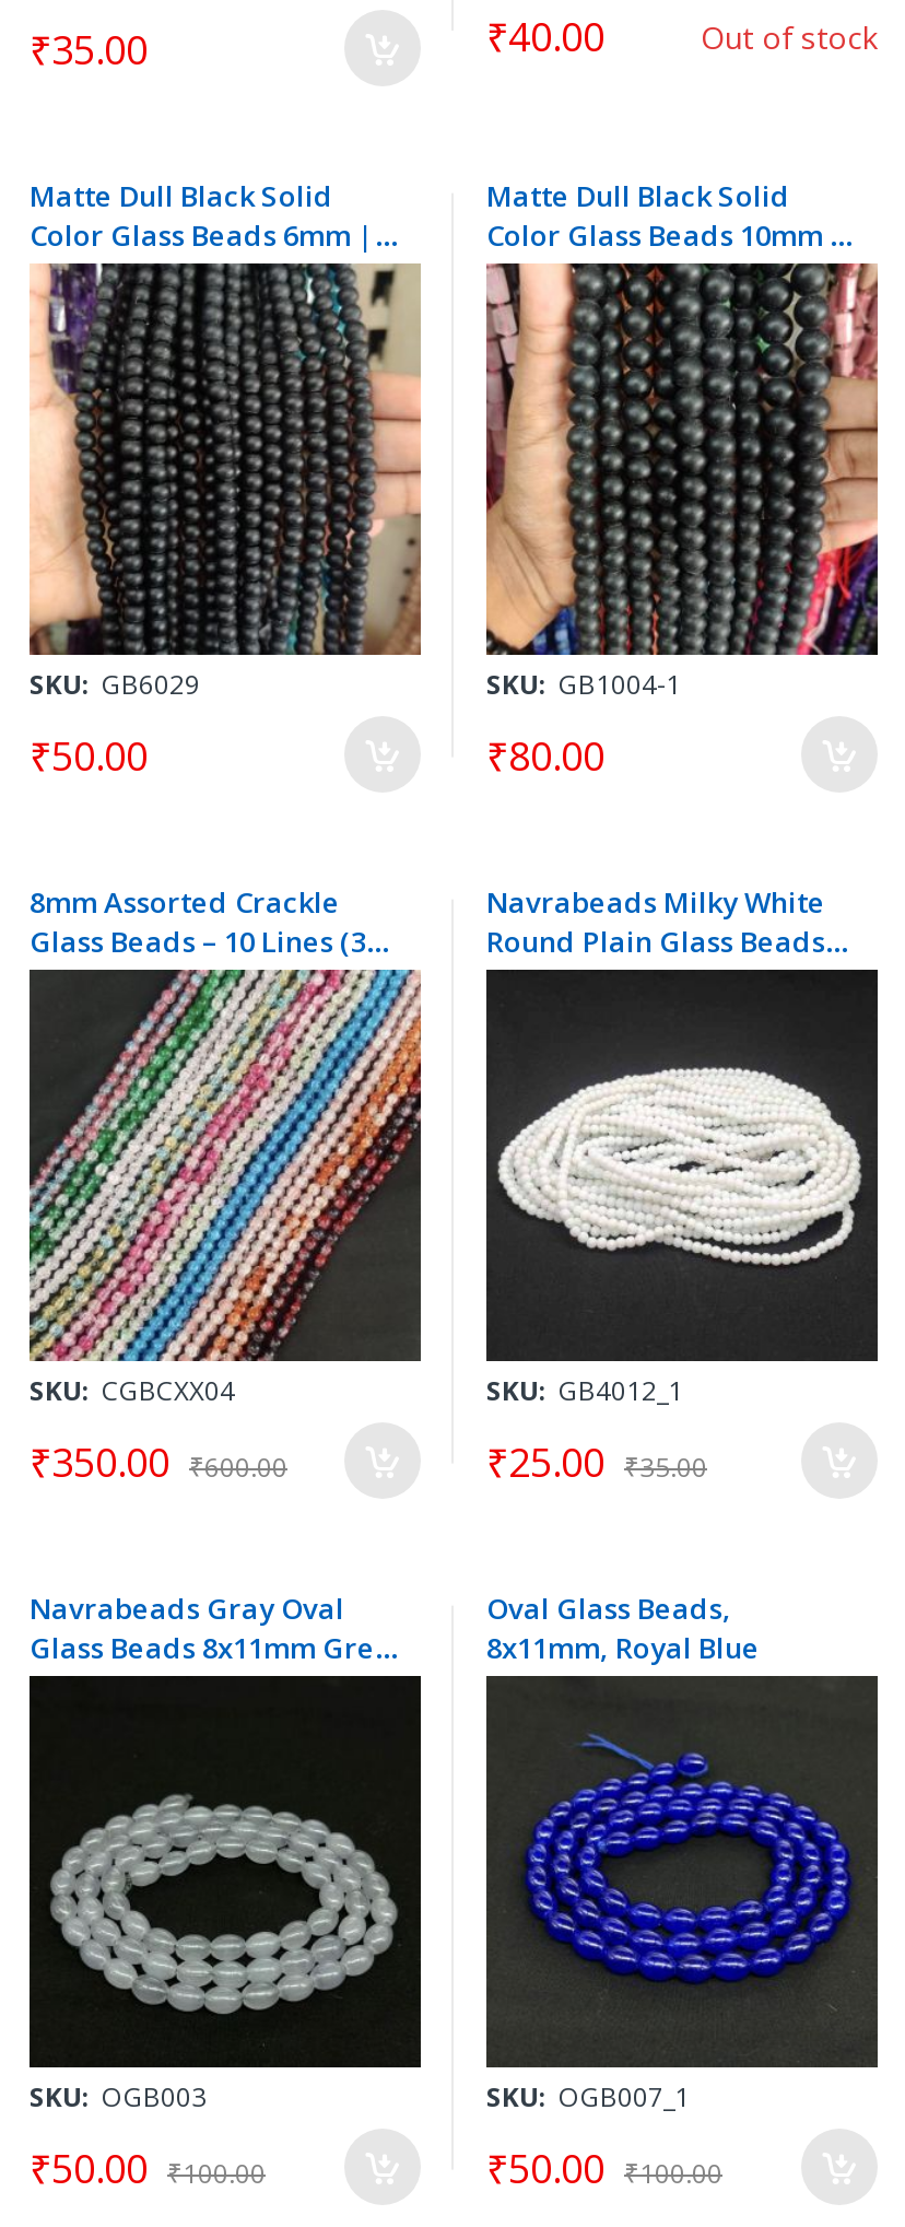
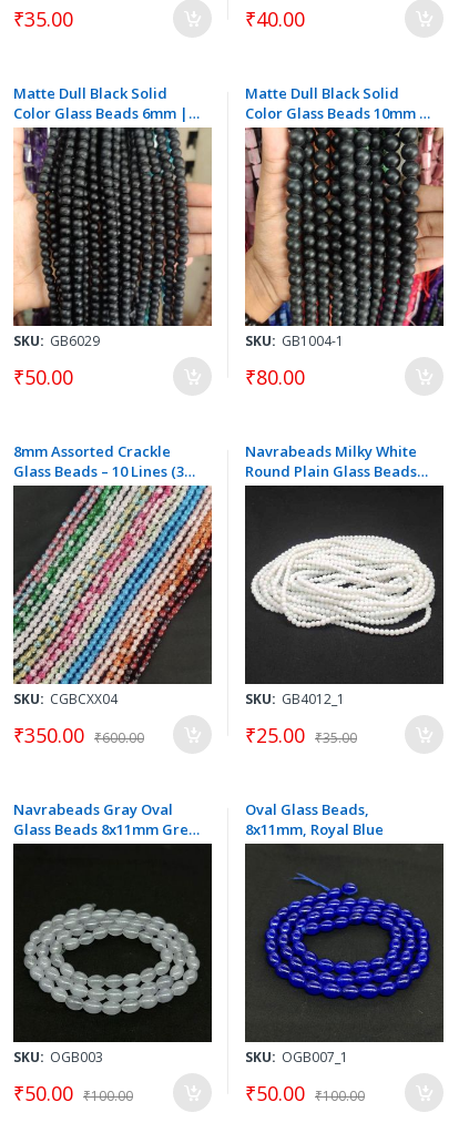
[701,15,878,57] Out of stock -> none

